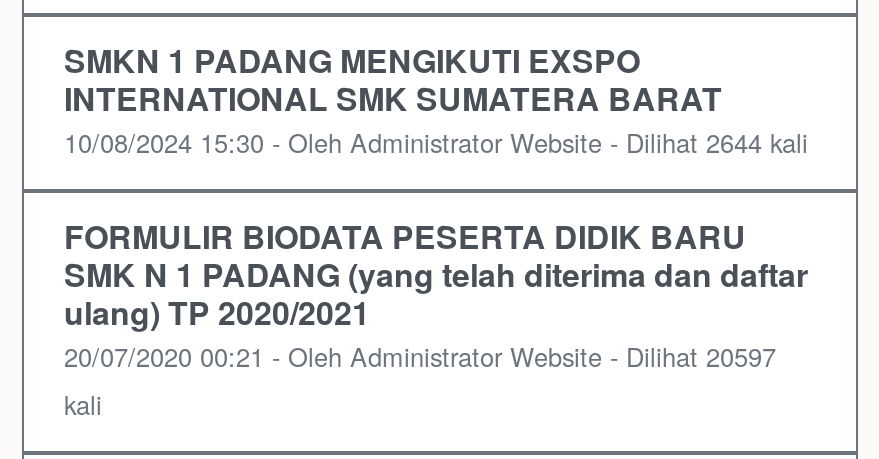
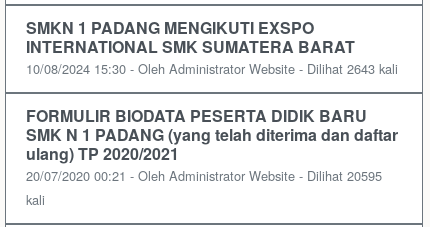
[64,124,808,162] 10/08/2024 15:30 - Oleh Administrator Website - Dilihat 2644 kali -> [26,59,398,78] 10/08/2024 15:30 - Oleh Administrator Website - Dilihat 2643 kali
[64,338,776,376] 20/07/2020 00:21 - Oleh Administrator Website - Dilihat 20597 -> [26,166,382,185] 20/07/2020 00:21 - Oleh Administrator Website - Dilihat 20595

